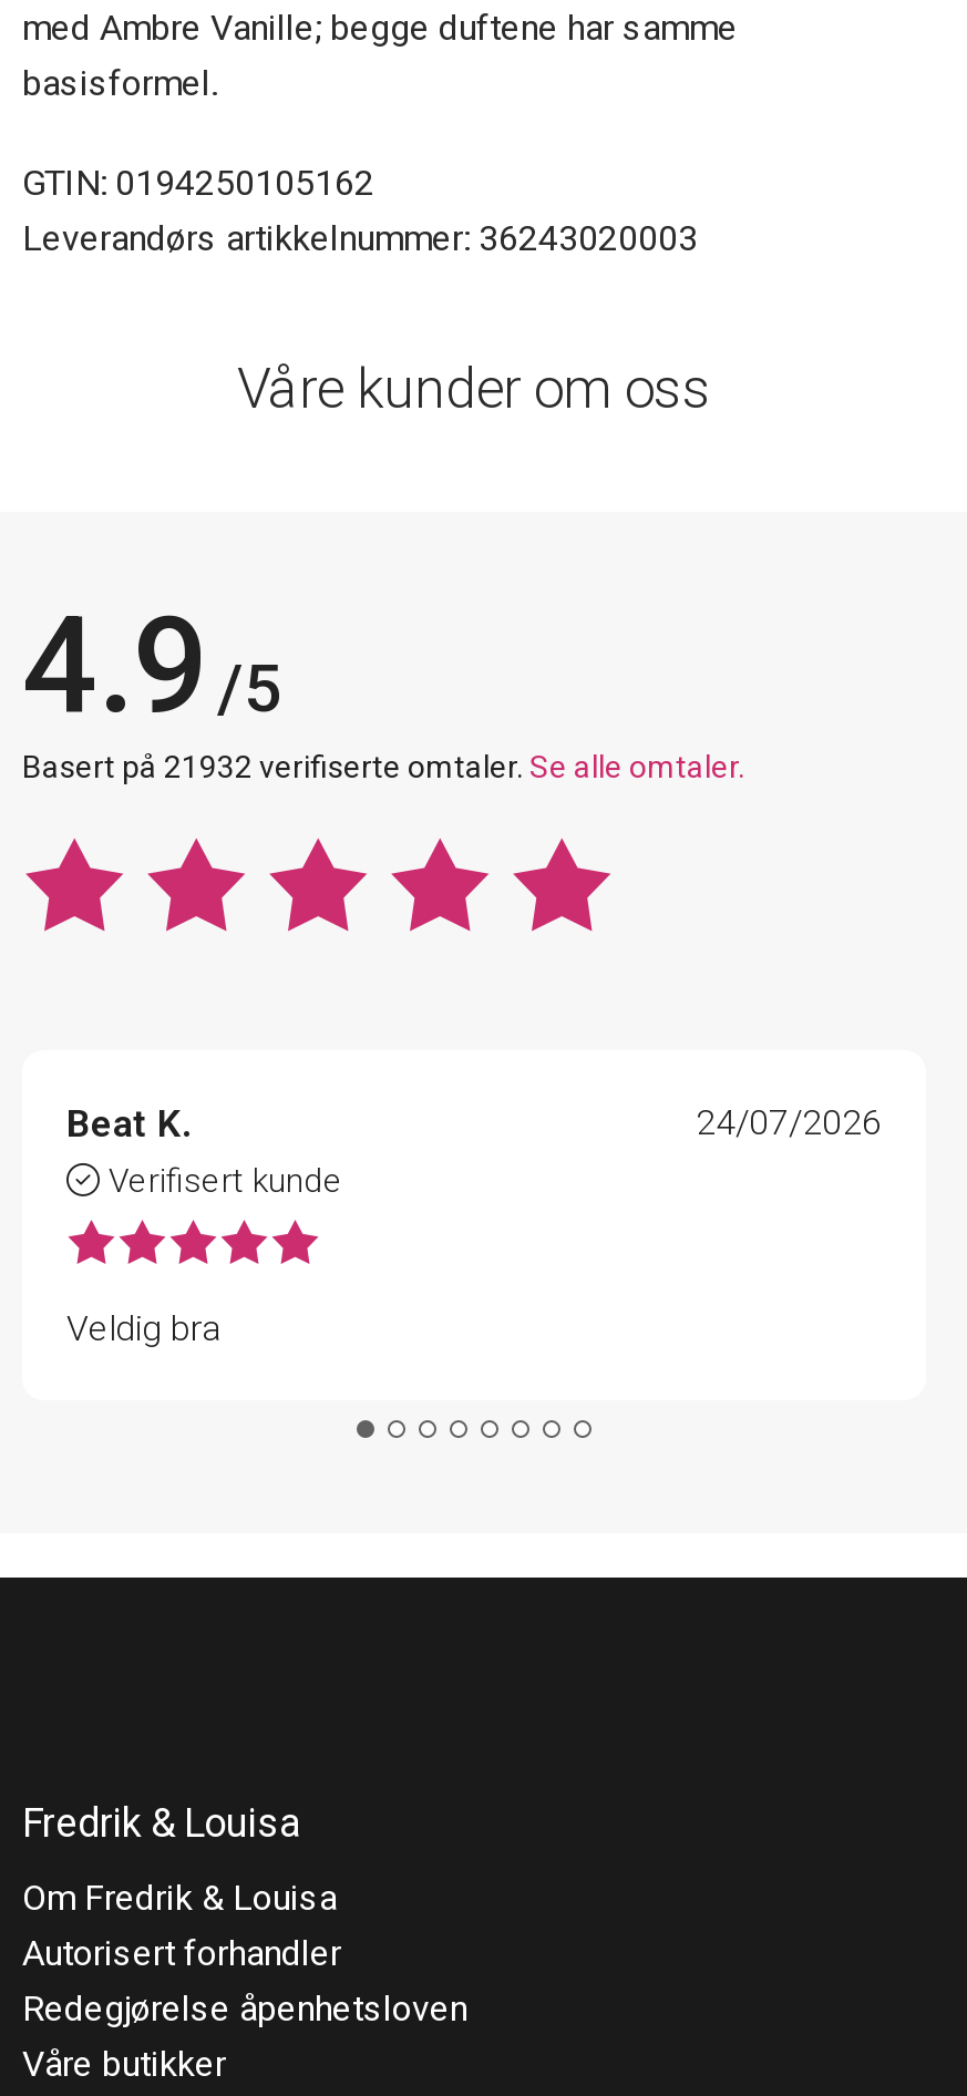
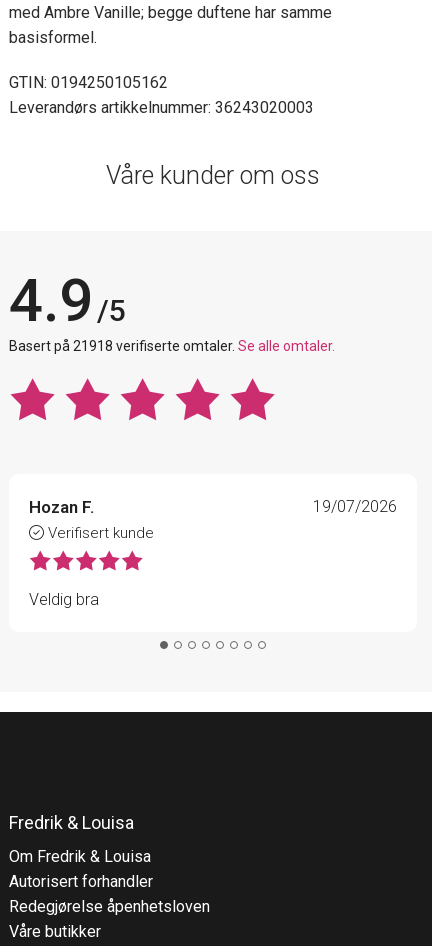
[22,750,744,785] Basert på 21932 verifiserte omtaler. Se alle omtaler. -> [9,338,335,354] Basert på 21918 verifiserte omtaler. Se alle omtaler.
[66,1102,191,1146] Beat K. -> [29,497,94,517] Hozan F.
[696,1102,882,1144] 24/07/2026 -> [313,497,397,516] 19/07/2026

